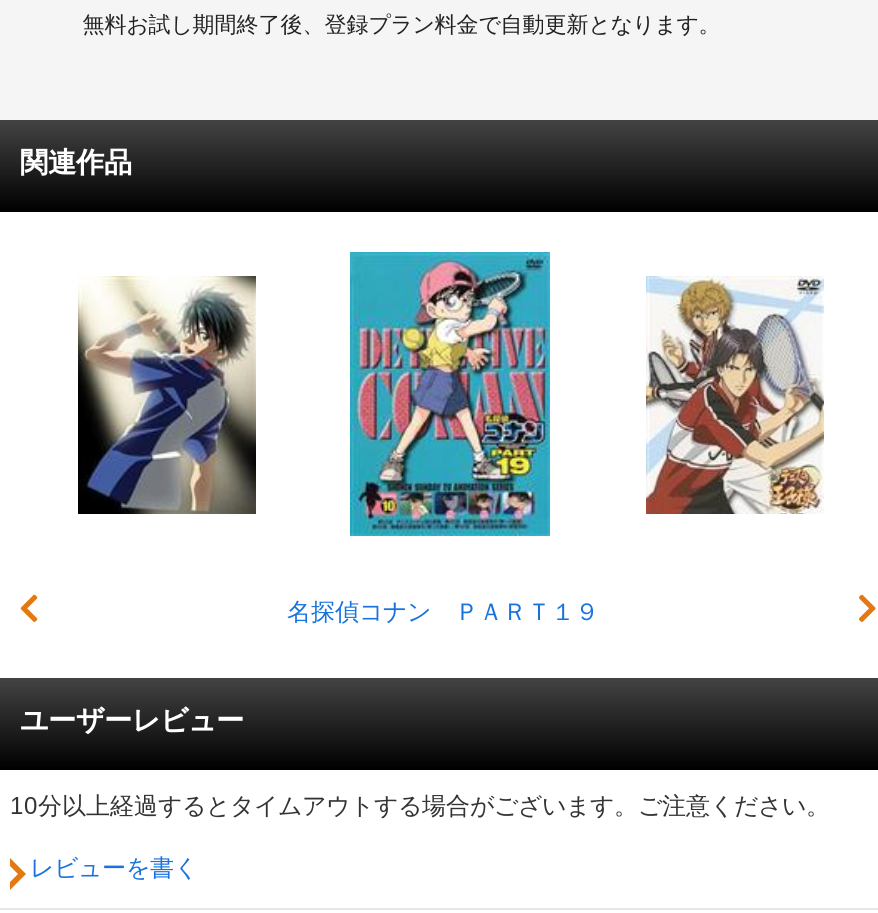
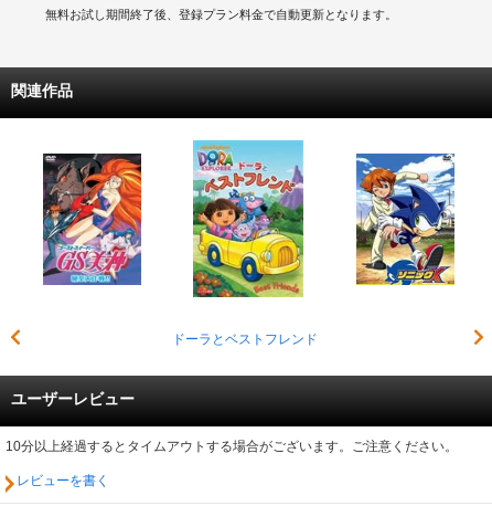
[287,252,599,626] [image] | 名探偵コナン ＰＡＲＴ１９ -> [172,140,317,347] [image] | ドーラとベストフレンド
[76,276,258,516] [image] -> [42,152,142,286] [image]
[646,276,824,516] [image] -> [355,152,456,286] [image]

